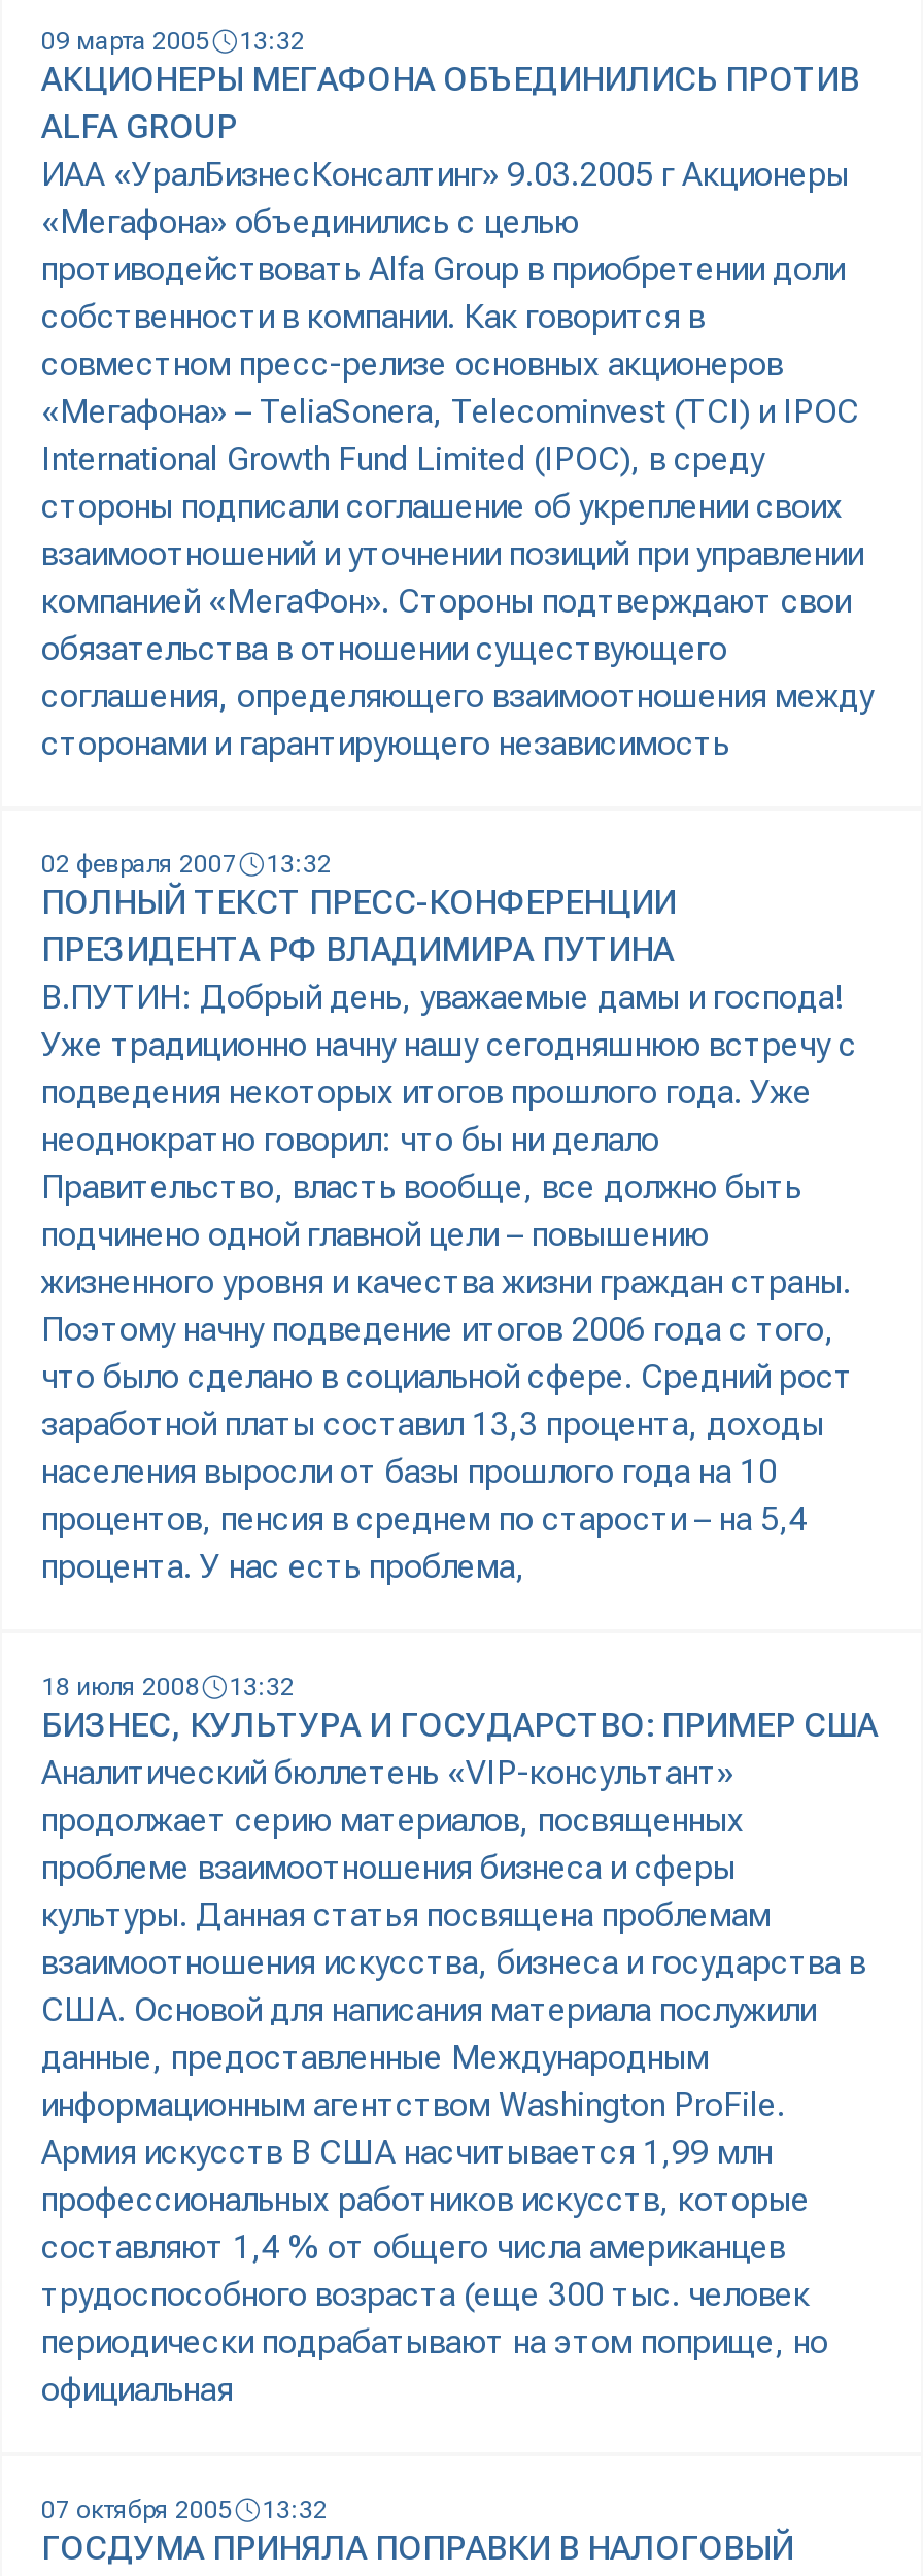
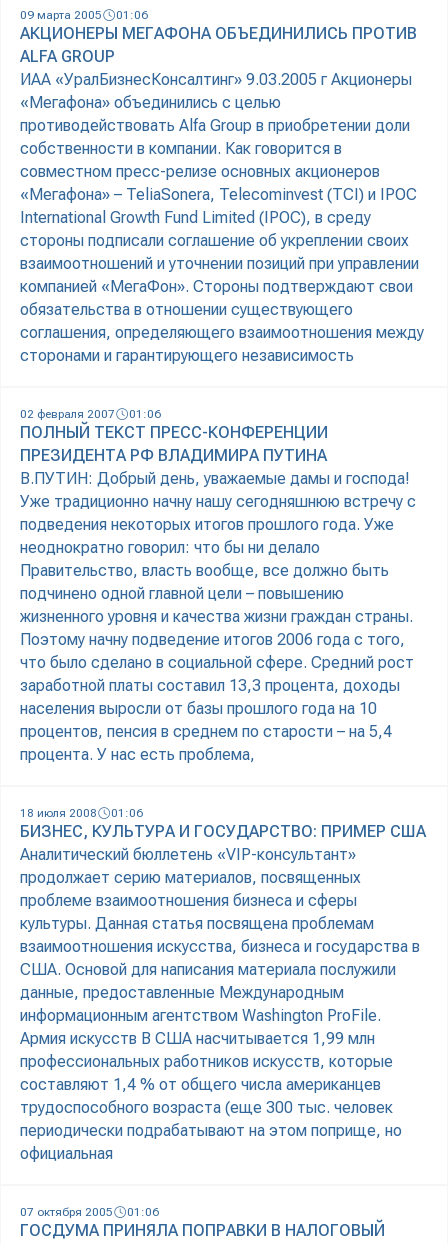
[41,28,305,57] 09 марта 2005 13:32 -> [20,8,148,22] 09 марта 2005 01:06
[41,851,332,880] 02 февраля 2007 13:32 -> [20,407,161,421] 02 февраля 2007 01:06
[41,1674,295,1703] 18 июля 2008 13:32 -> [20,806,143,820] 18 июля 2008 01:06
[41,2497,328,2525] 07 октября 2005 13:32 -> [20,1205,159,1219] 07 октября 2005 01:06

